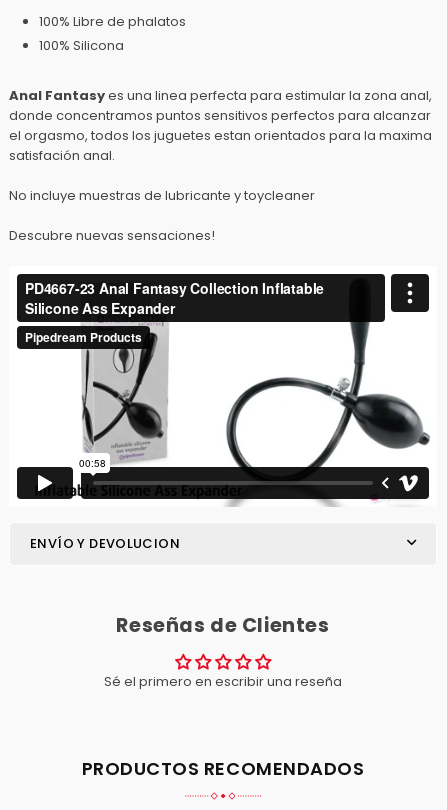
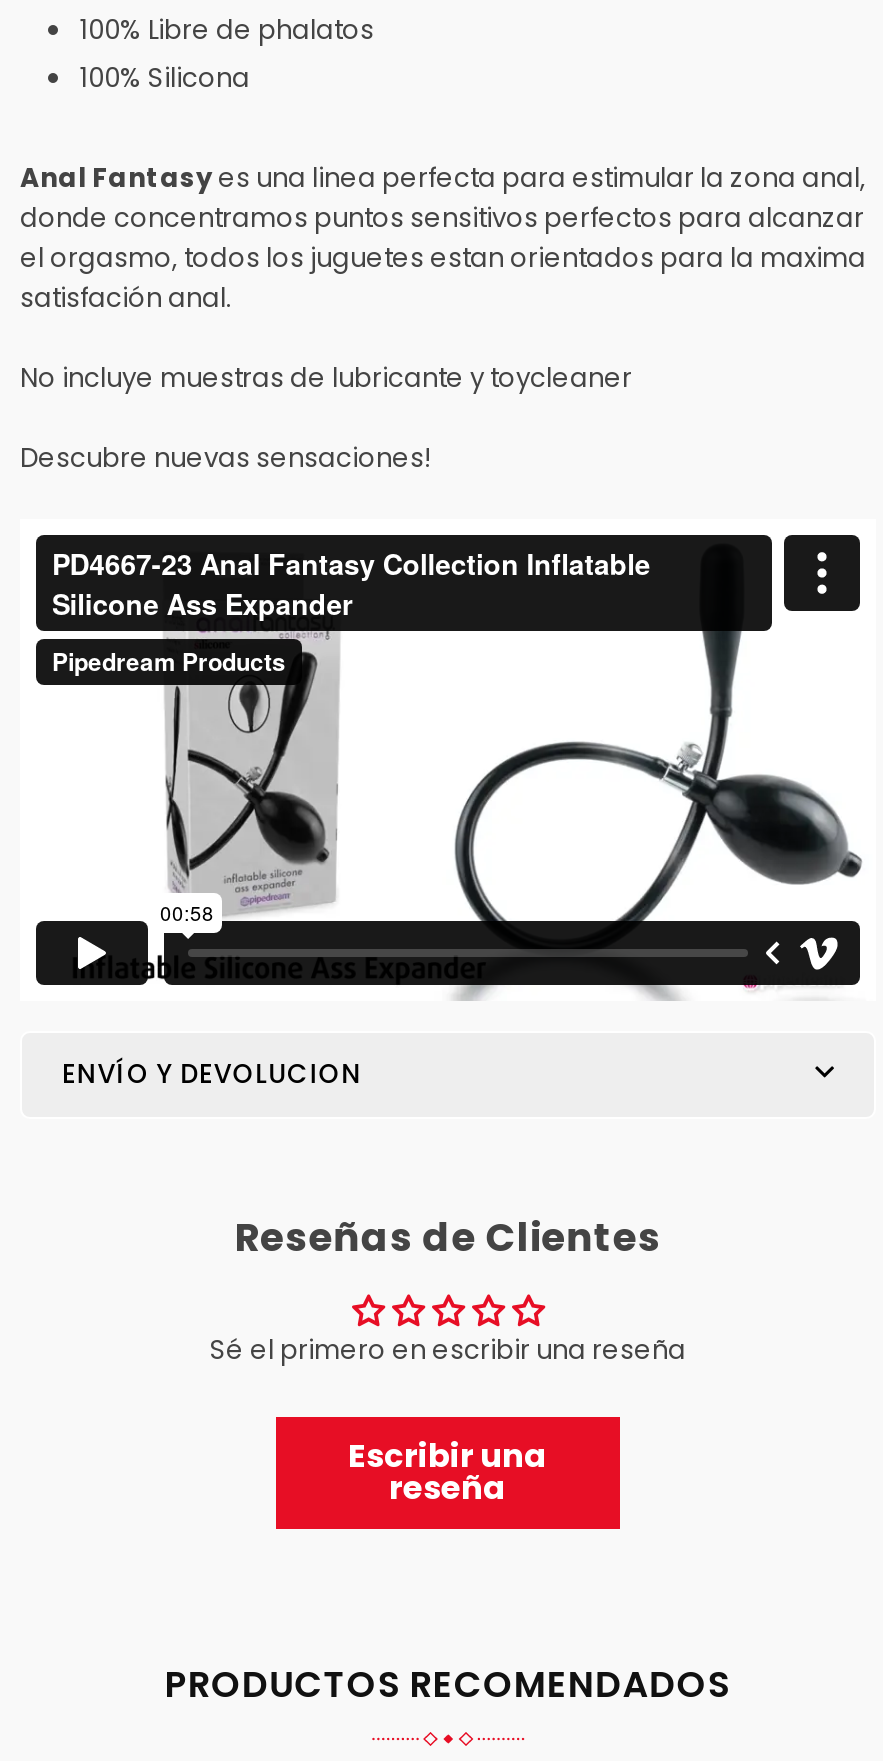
none -> [348,1433,548,1511] Escribir una | reseña

